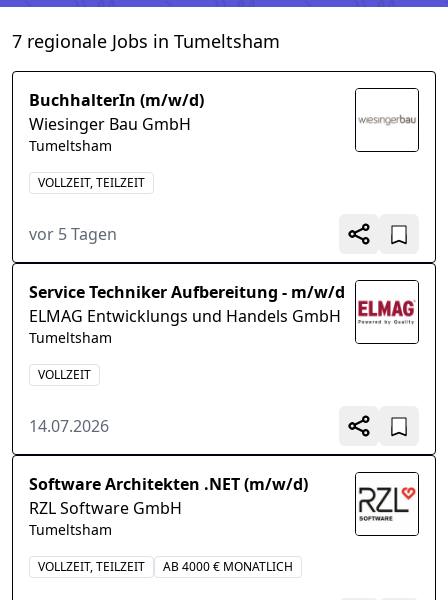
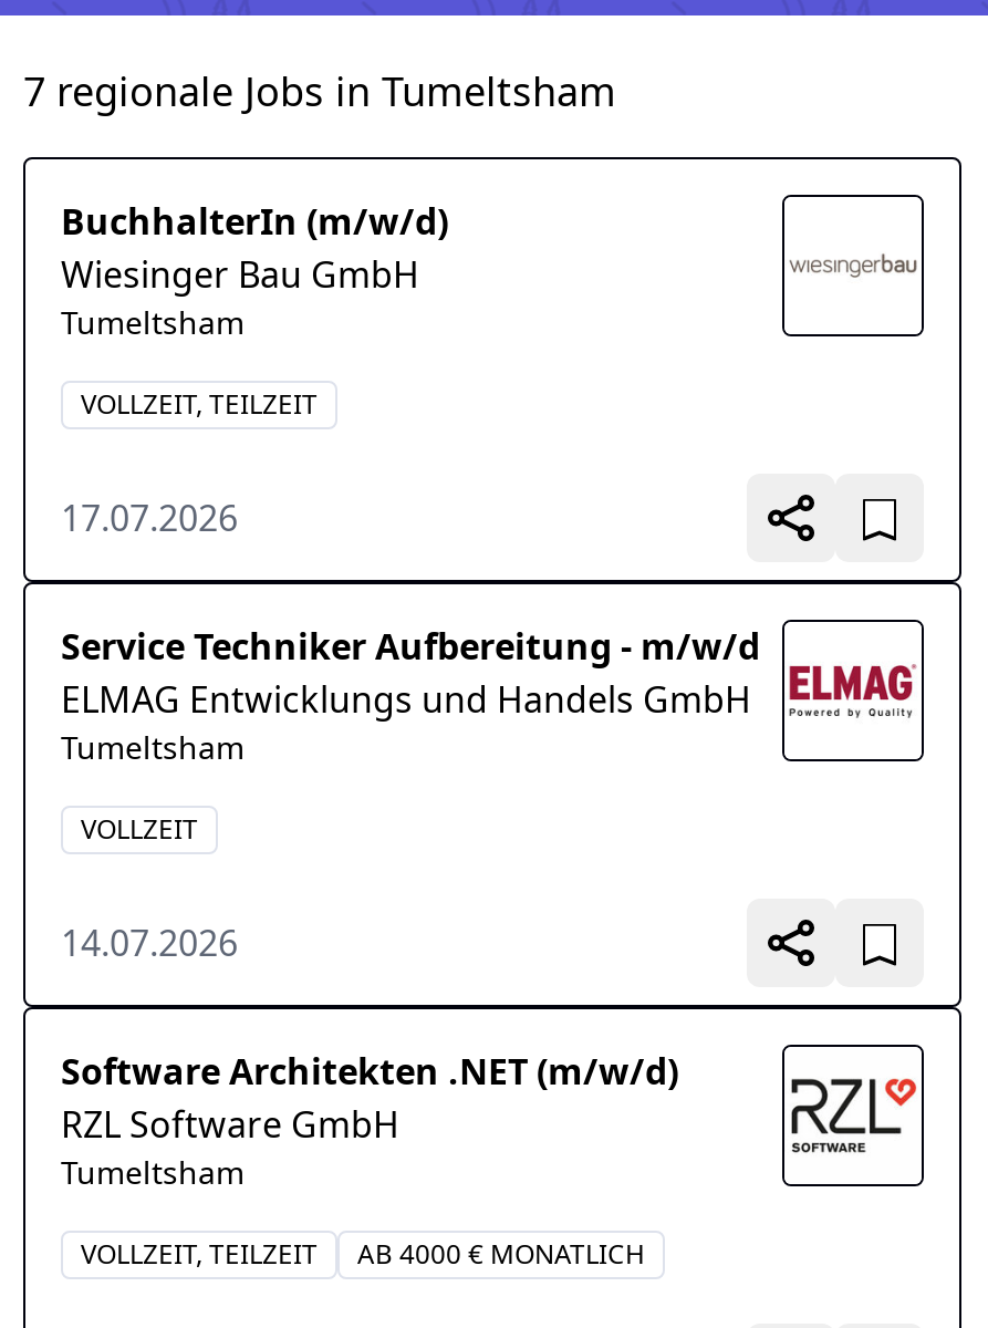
[29,223,117,245] vor 5 Tagen -> [61,494,238,542] 17.07.2026

